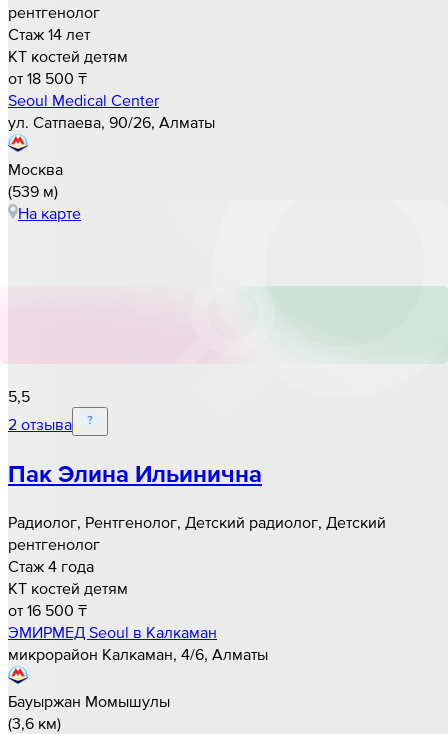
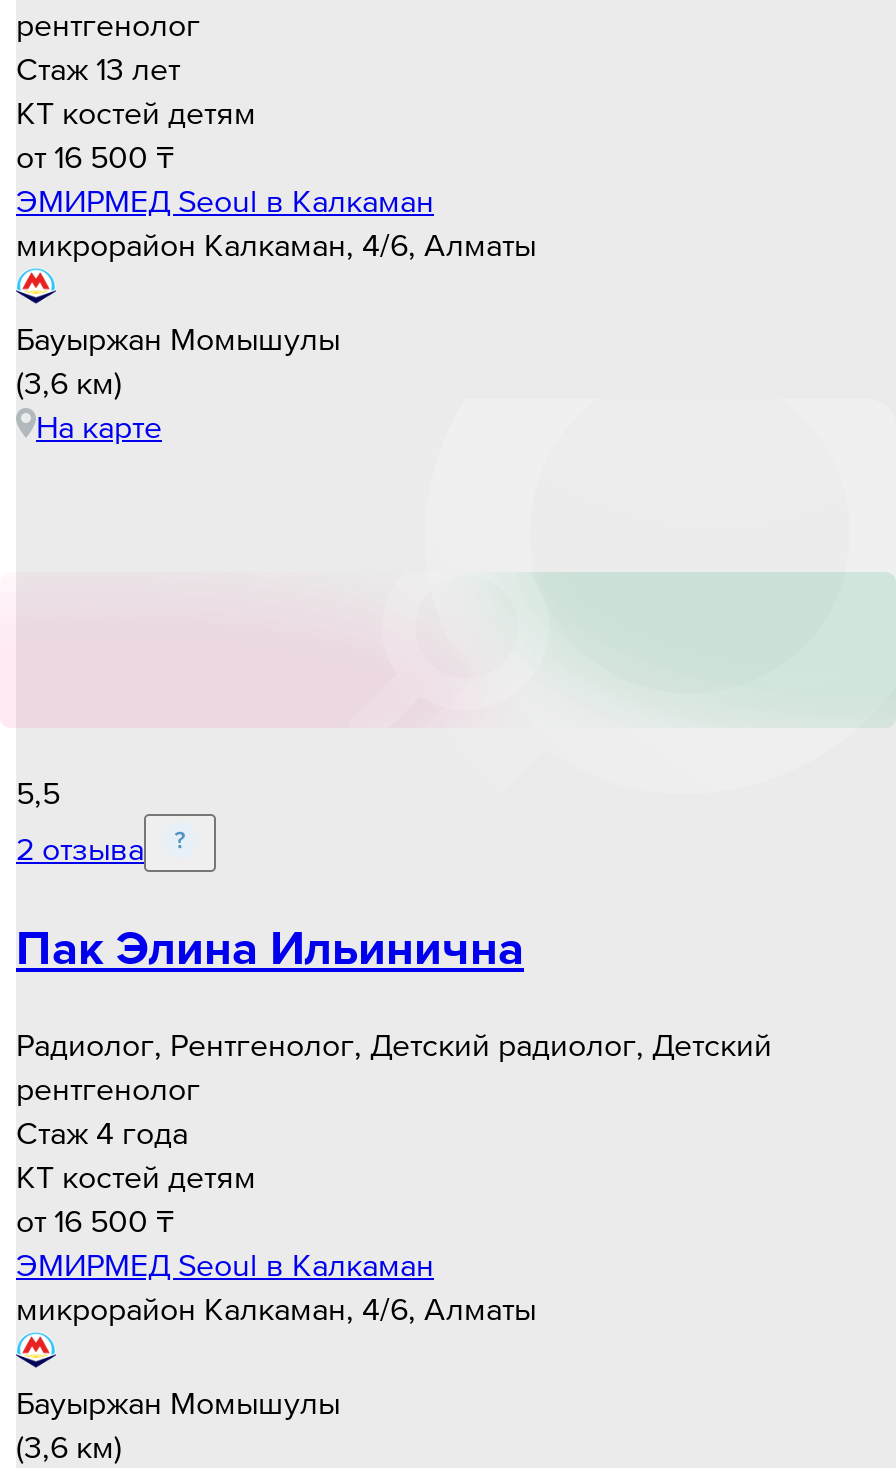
[8,25,90,43] Стаж 14 лет -> [16,49,180,85] Стаж 13 лет
[8,69,215,131] от 18 500 ₸ | Seoul Medical Center | ул. Сатпаева, 90/26, Алматы -> [16,137,536,261] от 16 500 ₸ | ЭМИРМЕД Seoul в Калкаман | микрорайон Калкаман, 4/6, Алматы
[8,160,63,200] Москва | (539 м) -> [16,319,340,399] Бауыржан Момышулы | (3,6 км)

